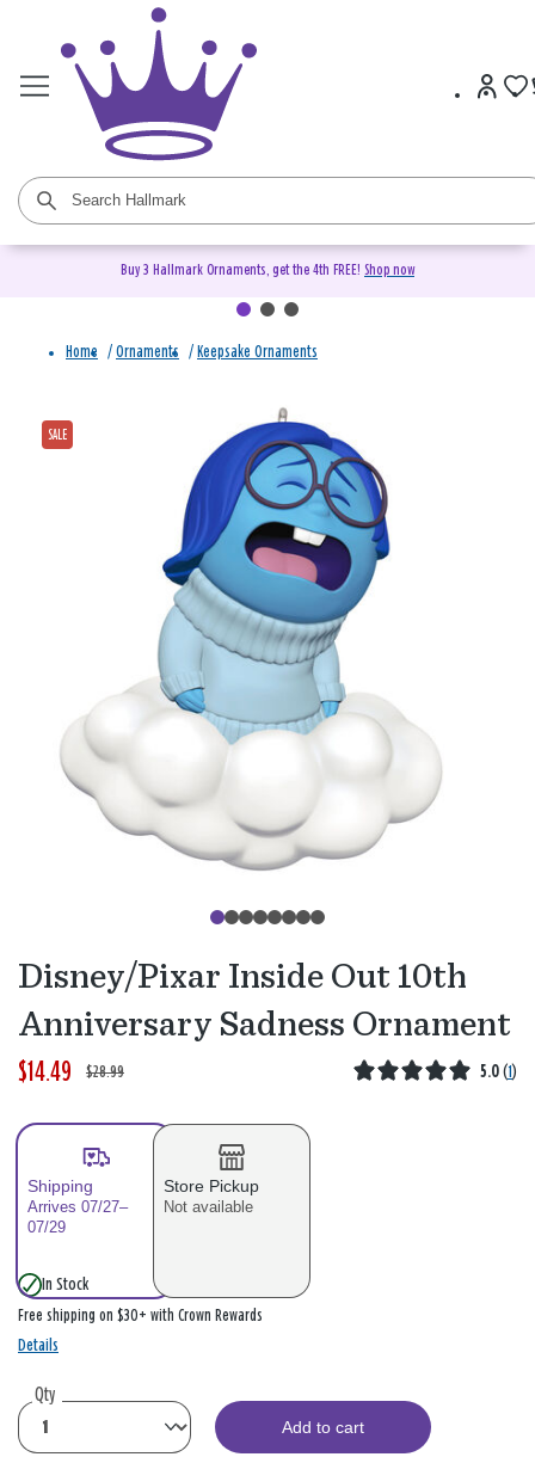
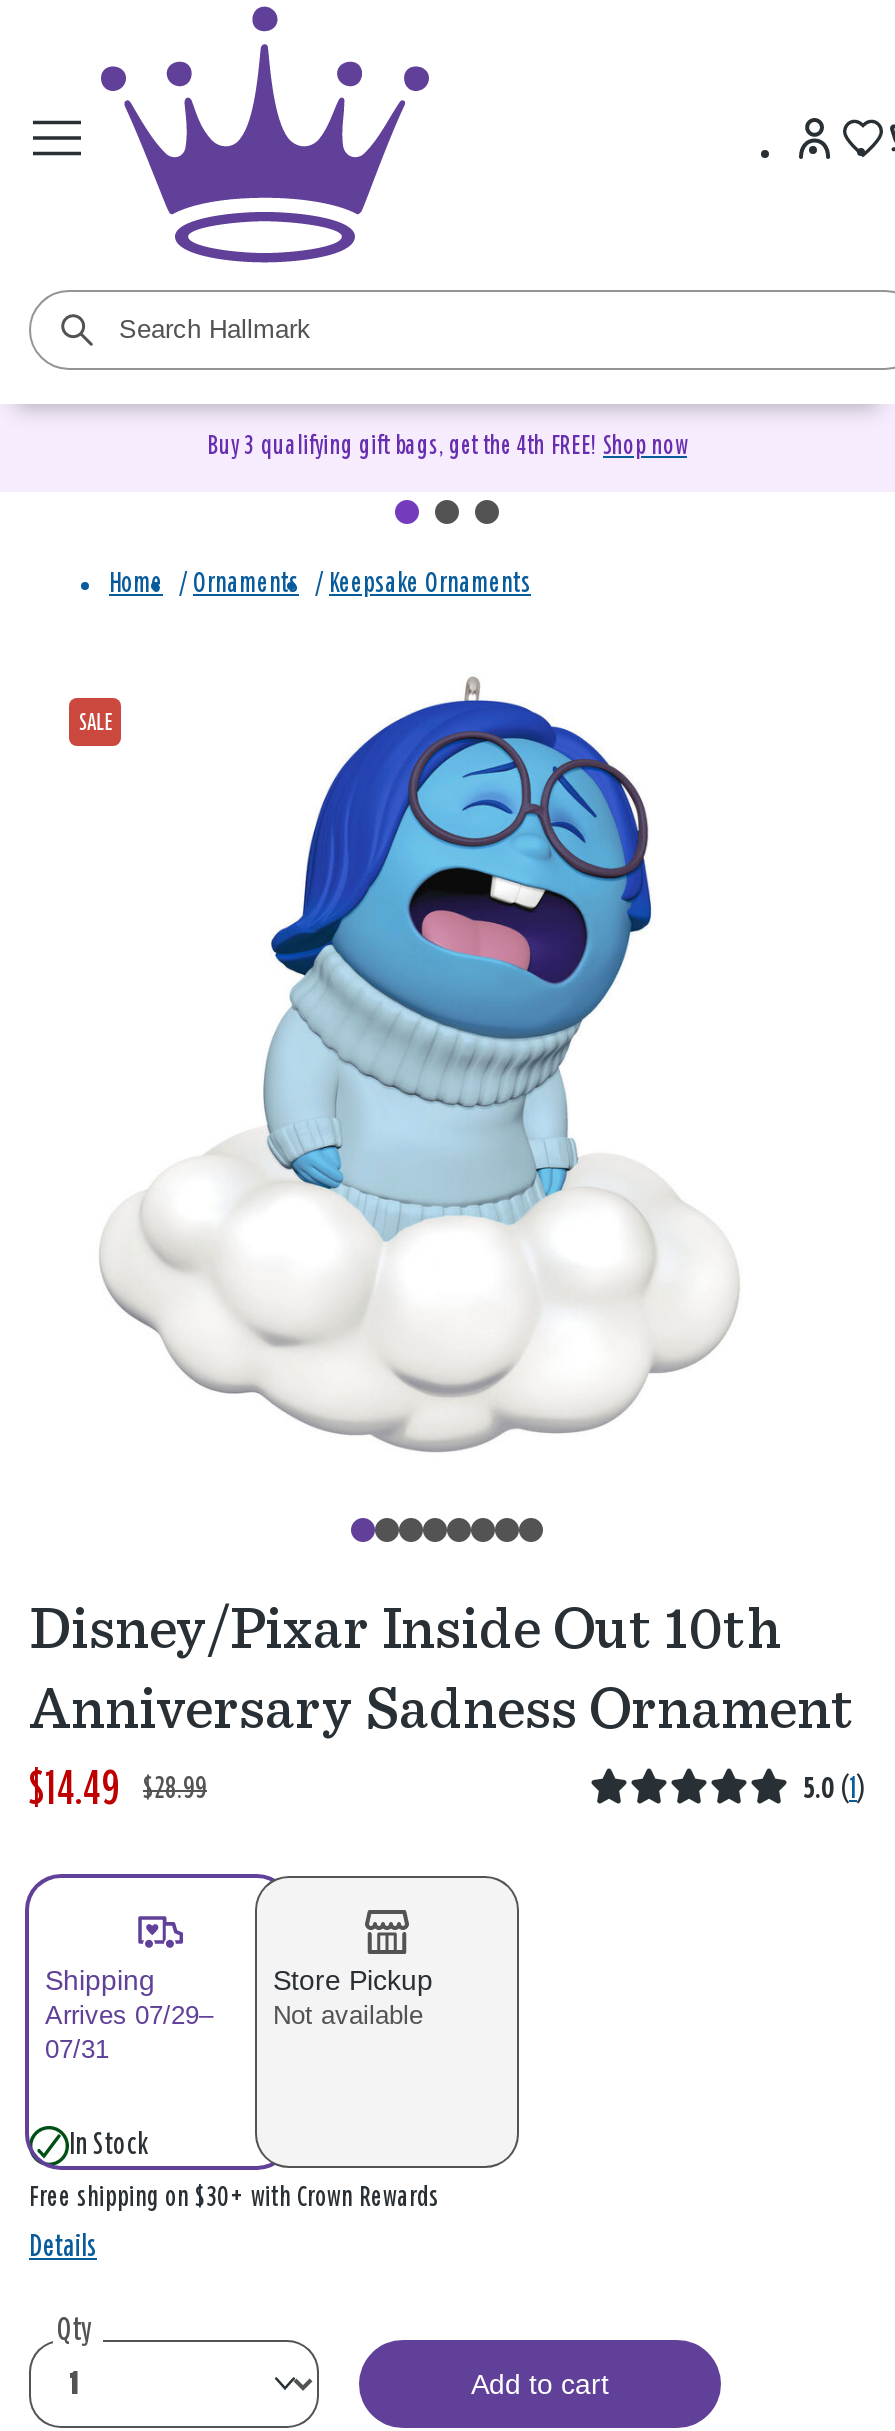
[121,263,414,278] Buy 3 Hallmark Ornaments, get the 4th FREE! Shop now -> [207,434,687,460] Buy 3 qualifying gift bags, get the 4th FREE! Shop now
[27,1198,128,1216] Arrives 07/27– -> [45,2000,213,2030] Arrives 07/29–
[27,1218,66,1236] 07/29 -> [45,2034,109,2064] 07/31

